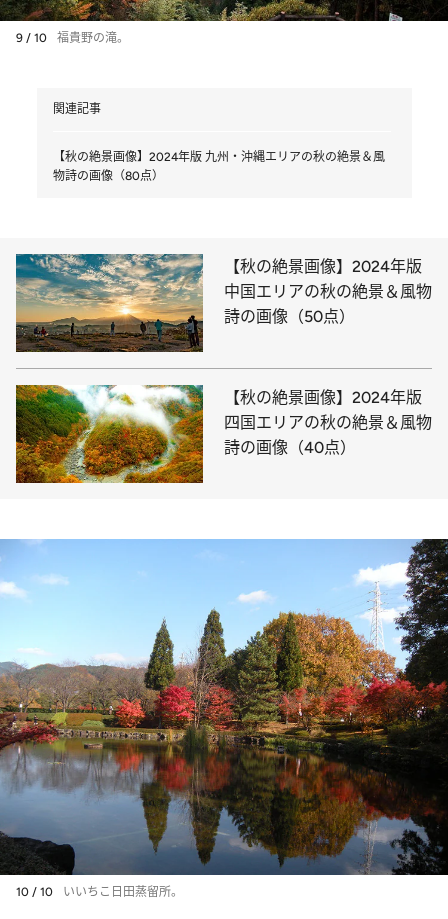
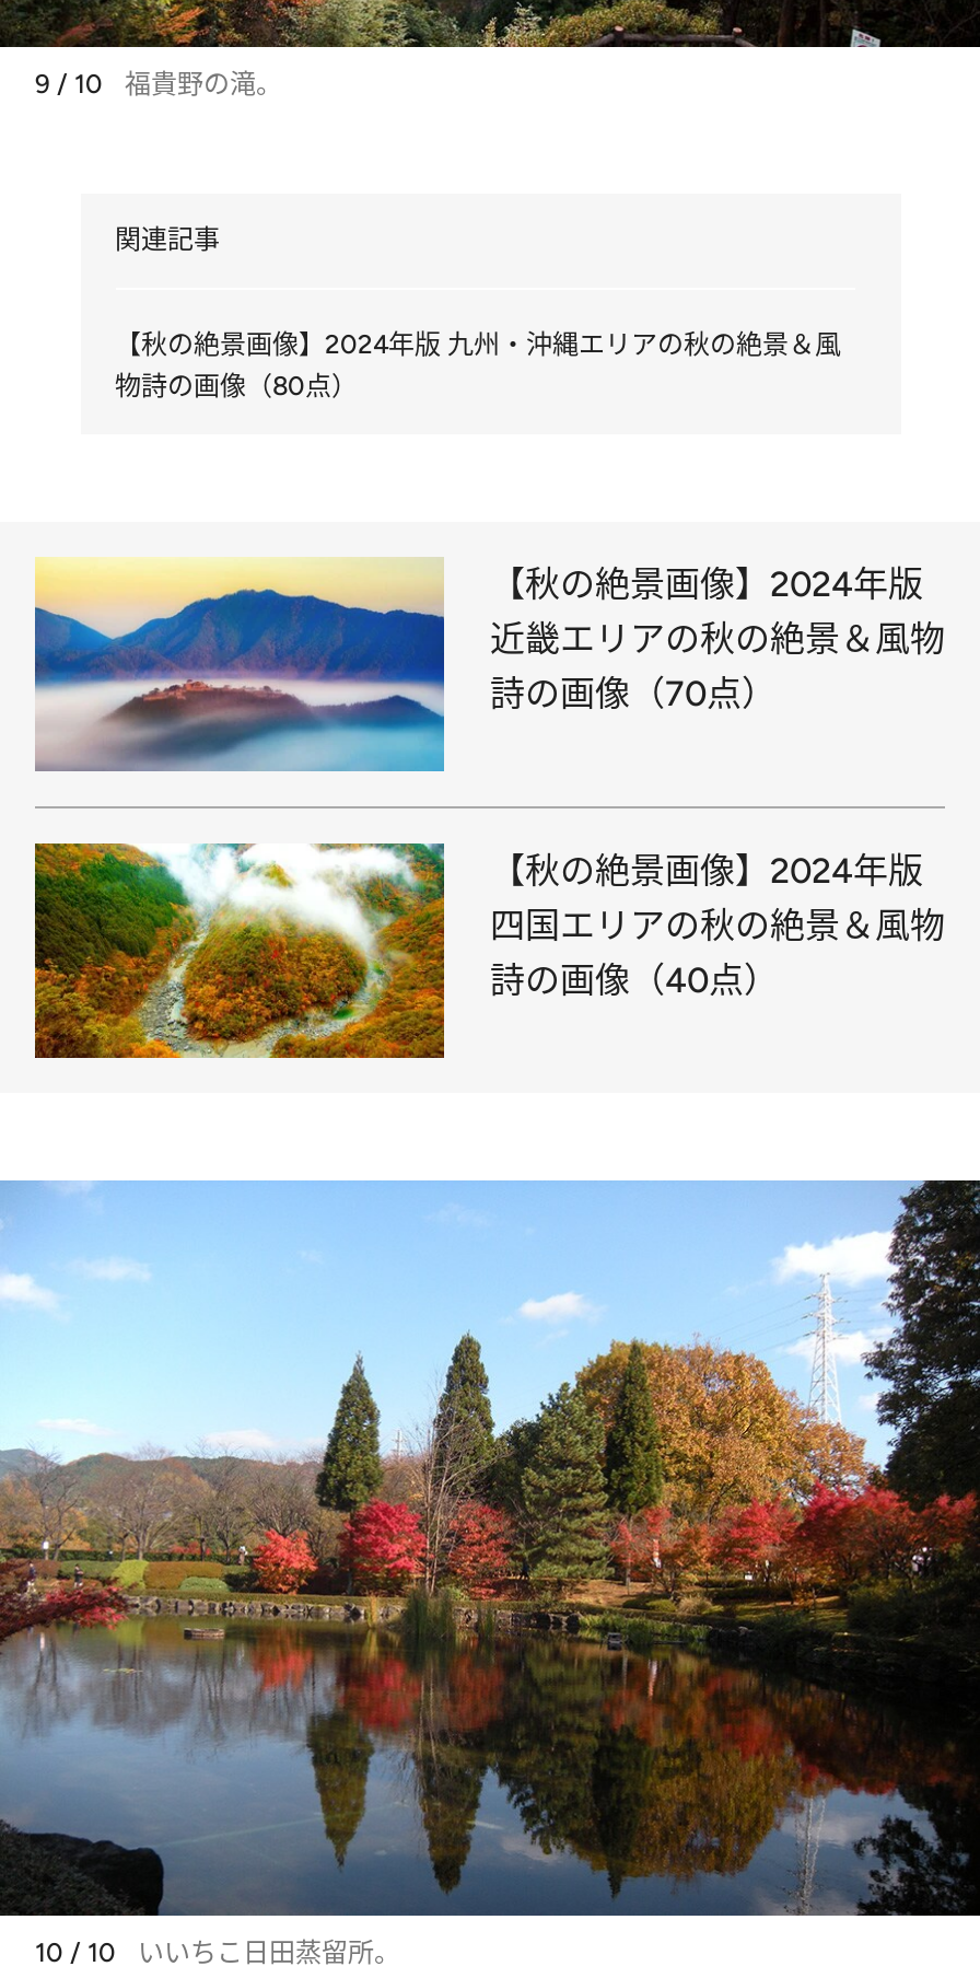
[15,253,432,353] [image] | 中国エリアの秋の絶景＆風物 -> [33,556,945,772] [image] | 近畿エリアの秋の絶景＆風物
[224,307,355,326] 詩の画像（50点） -> [490,672,777,713] 詩の画像（70点）

